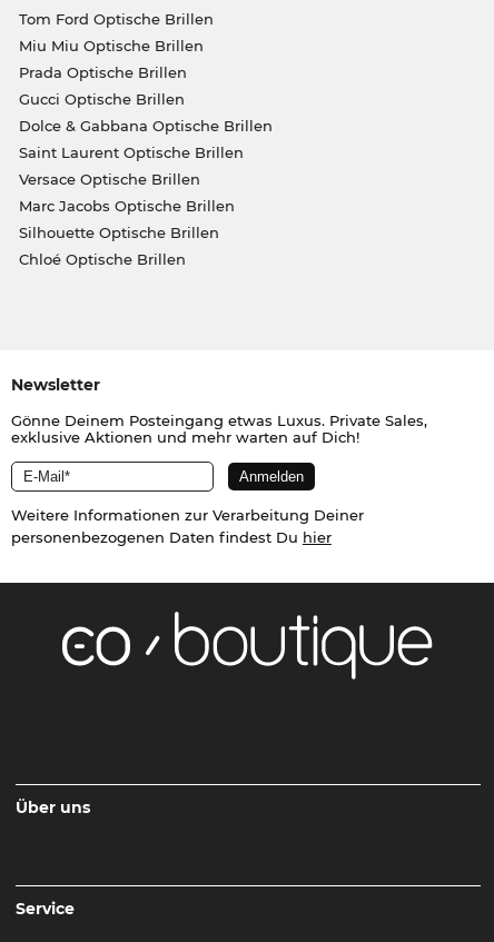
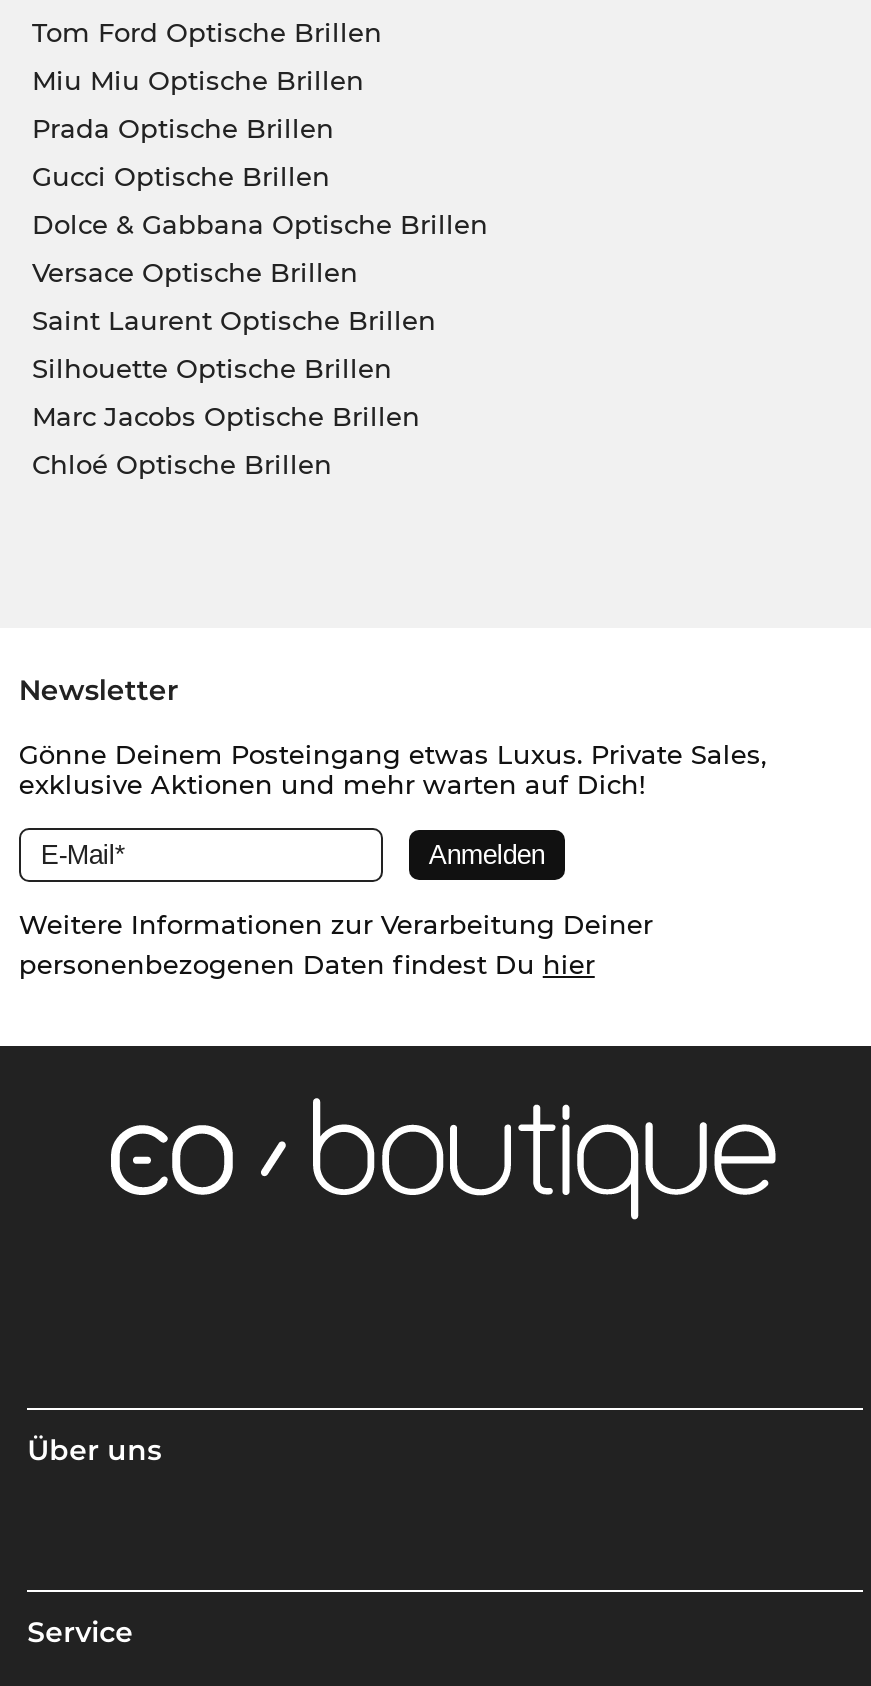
moved [18,144,243,162] -> [32,305,436,337]: Saint Laurent Optische Brillen
moved [18,171,200,188] -> [32,257,358,289]: Versace Optische Brillen
moved [18,197,234,215] -> [32,401,420,433]: Marc Jacobs Optische Brillen
moved [18,224,219,242] -> [32,353,392,385]: Silhouette Optische Brillen

